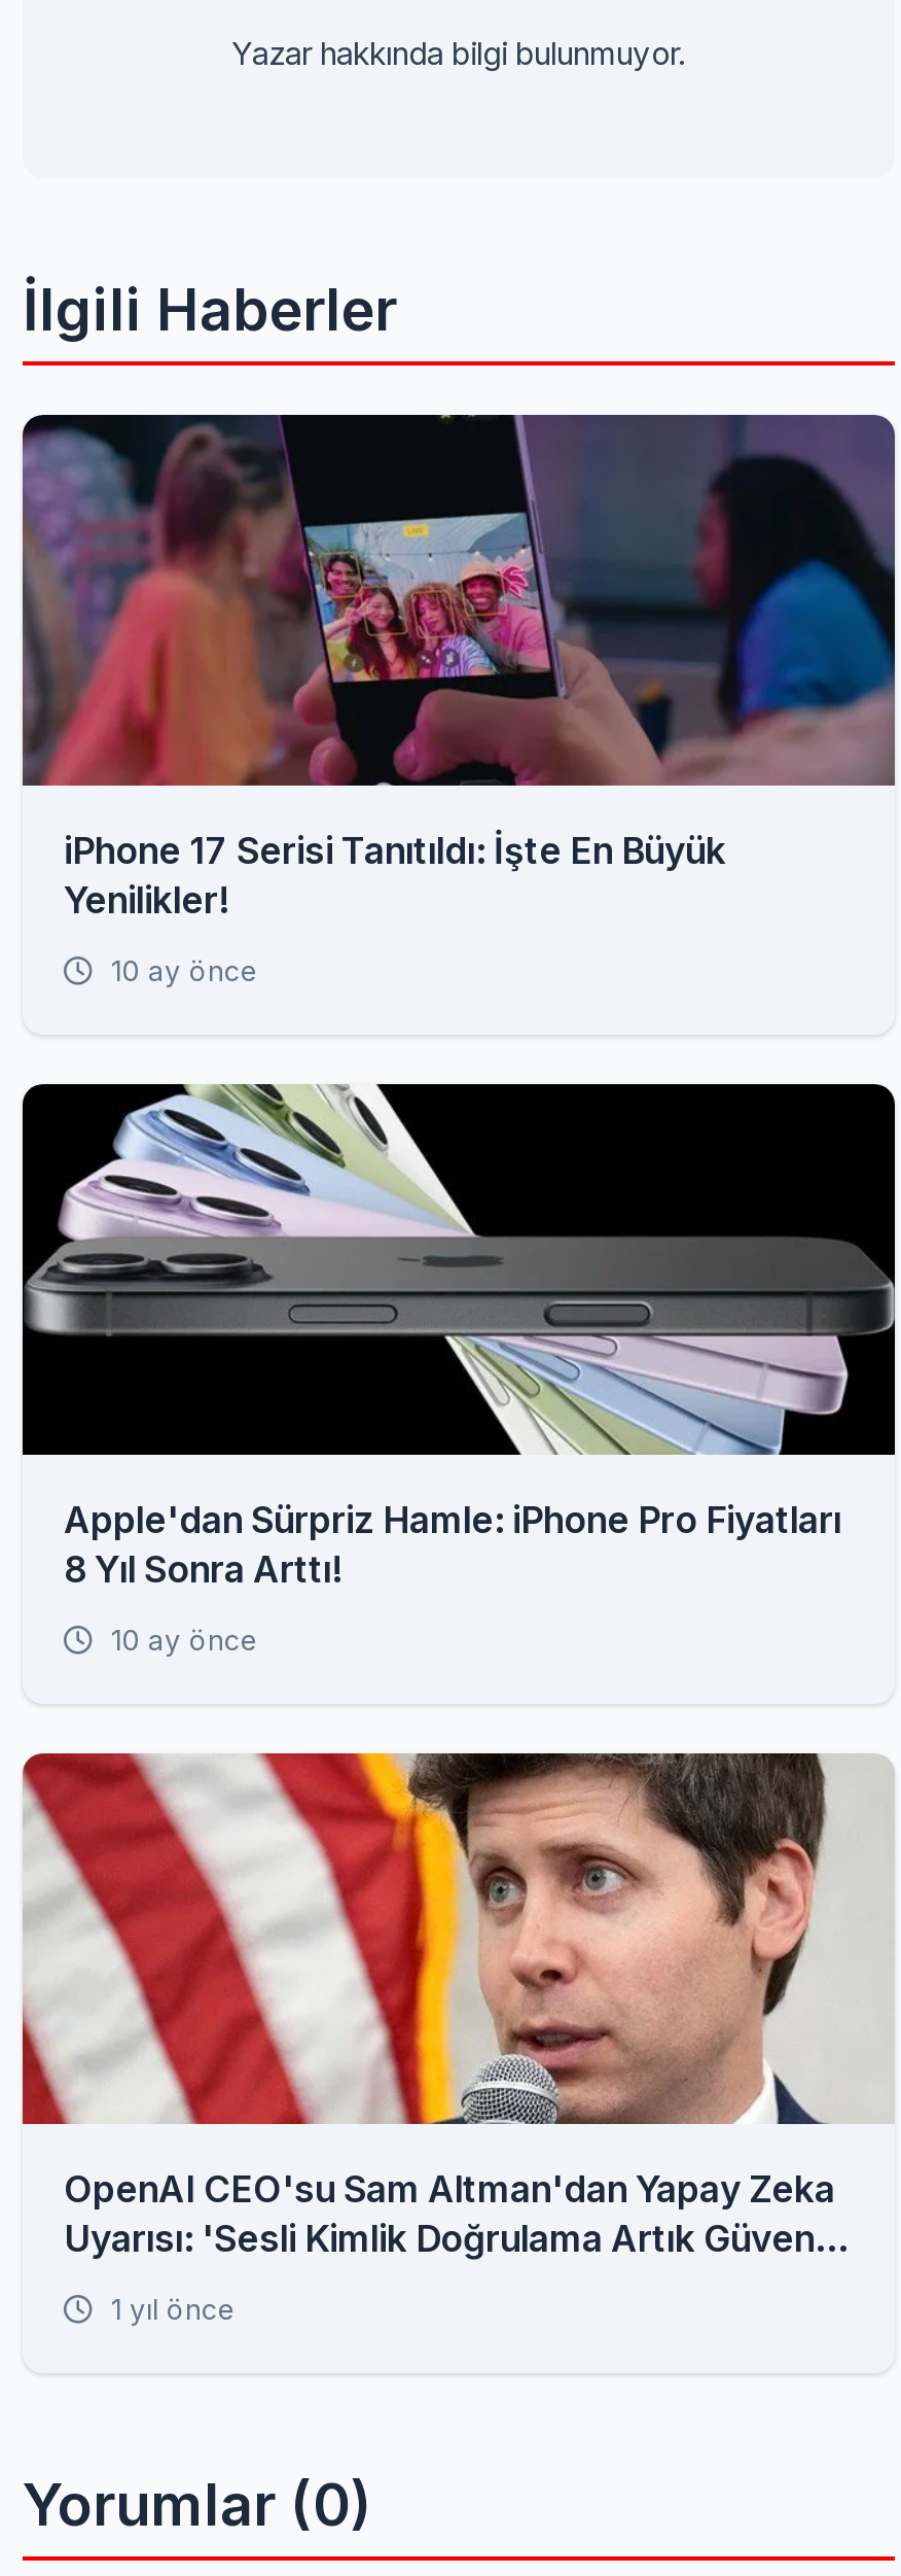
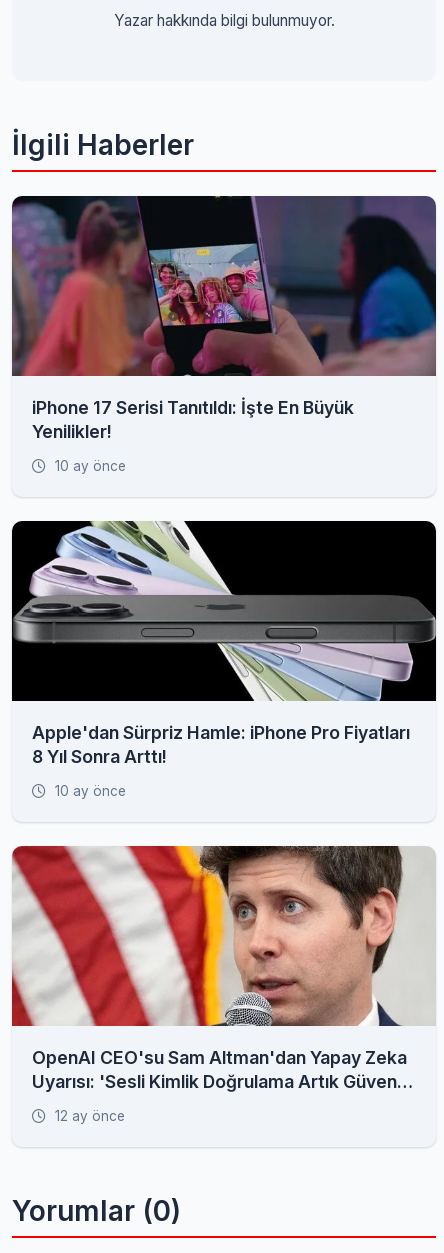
[103,2293,235,2326] 1 yıl önce -> [51,1108,125,1124] 12 ay önce

